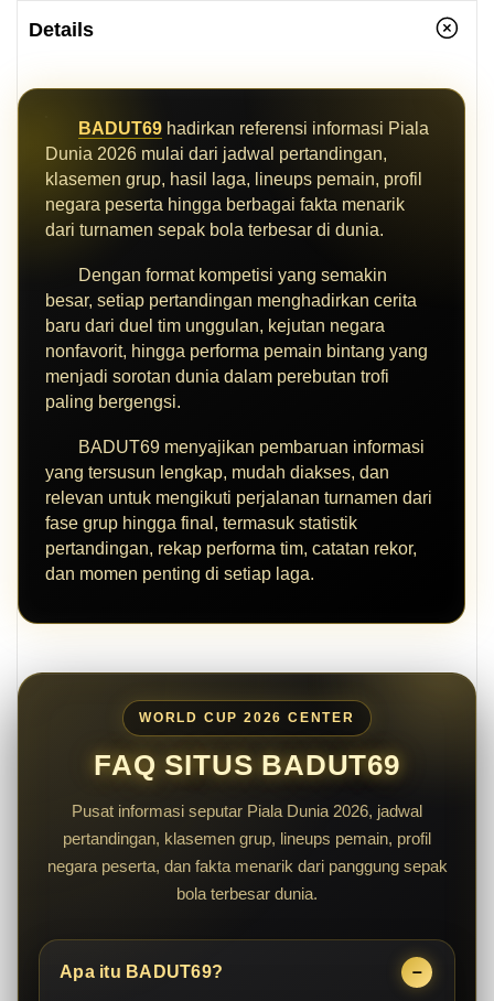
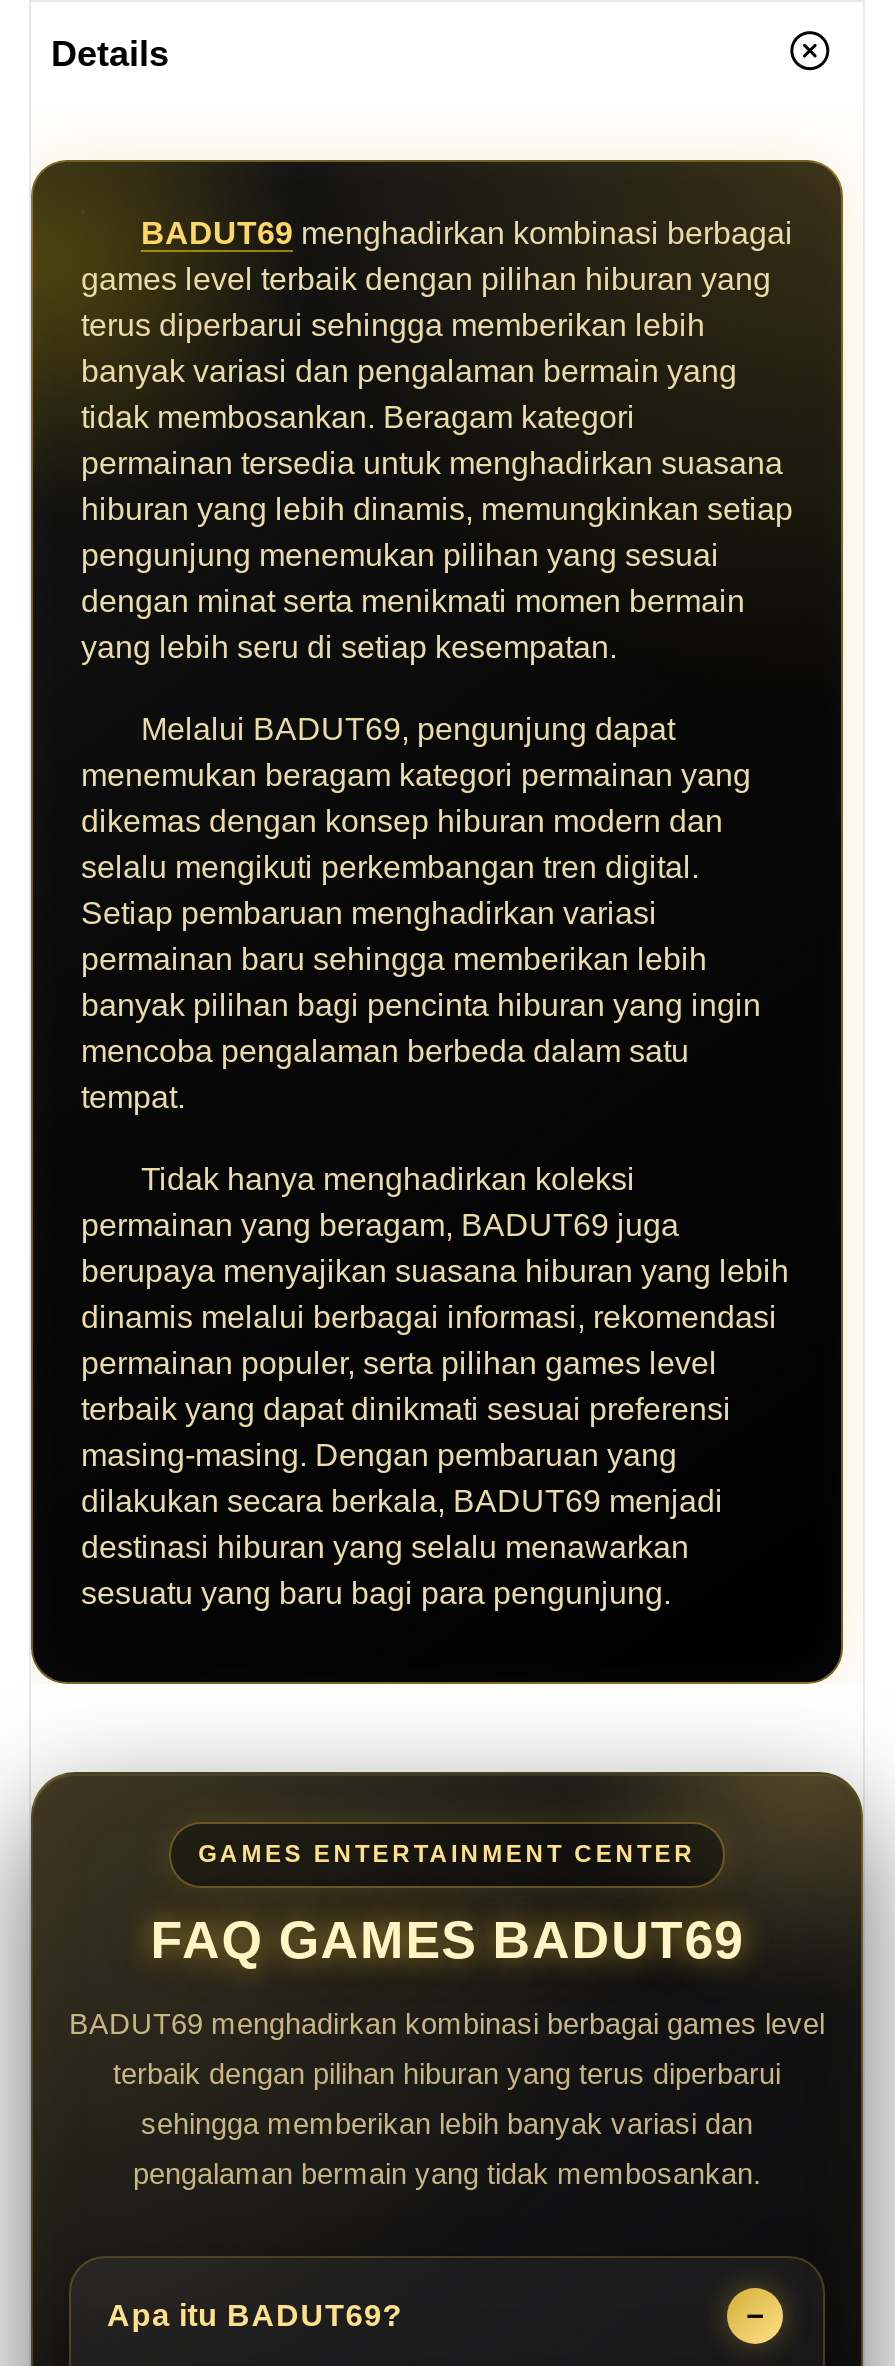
[45,119,429,239] BADUT69 hadirkan referensi informasi Piala | Dunia 2026 mulai dari jadwal pertandingan, | klasemen grup, hasil laga, lineups pemain, profil | negara peserta hingga berbagai fakta menarik | dari turnamen sepak bola terbesar di dunia. -> [81,216,793,664] BADUT69 menghadirkan kombinasi berbagai | games level terbaik dengan pilihan hiburan yang | terus diperbarui sehingga memberikan lebih | banyak variasi dan pengalaman bermain yang | tidak membosankan. Beragam kategori | permainan tersedia untuk menghadirkan suasana | hiburan yang lebih dinamis, memungkinkan setiap | pengunjung menemukan pilihan yang sesuai | dengan minat serta menikmati momen bermain | yang lebih seru di setiap kesempatan.
[45,266,428,411] Dengan format kompetisi yang semakin | besar, setiap pertandingan menghadirkan cerita | baru dari duel tim unggulan, kejutan negara | nonfavorit, hingga performa pemain bintang yang | menjadi sorotan dunia dalam perebutan trofi | paling bergengsi. -> [81,712,761,1114] Melalui BADUT69, pengunjung dapat | menemukan beragam kategori permainan yang | dikemas dengan konsep hiburan modern dan | selalu mengikuti perkembangan tren digital. | Setiap pembaruan menghadirkan variasi | permainan baru sehingga memberikan lebih | banyak pilihan bagi pencinta hiburan yang ingin | mencoba pengalaman berbeda dalam satu | tempat.
[45,438,432,583] BADUT69 menyajikan pembaruan informasi | yang tersusun lengkap, mudah diakses, dan | relevan untuk mengikuti perjalanan turnamen dari | fase grup hingga final, termasuk statistik | pertandingan, rekap performa tim, catatan rekor, | dan momen penting di setiap laga. -> [81,1162,789,1610] Tidak hanya menghadirkan koleksi | permainan yang beragam, BADUT69 juga | berupaya menyajikan suasana hiburan yang lebih | dinamis melalui berbagai informasi, rekomendasi | permainan populer, serta pilihan games level | terbaik yang dapat dinikmati sesuai preferensi | masing-masing. Dengan pembaruan yang | dilakukan secara berkala, BADUT69 menjadi | destinasi hiburan yang selalu menawarkan | sesuatu yang baru bagi para pengunjung.
[139,710,355,725] WORLD CUP 2026 CENTER -> [198,1840,696,1868] GAMES ENTERTAINMENT CENTER
[94,749,400,782] FAQ SITUS BADUT69 -> [150,1910,744,1970] FAQ GAMES BADUT69
[72,803,422,820] Pusat informasi seputar Piala Dunia 2026, jadwal -> [69,2008,825,2040] BADUT69 menghadirkan kombinasi berbagai games level
[63,830,431,848] pertandingan, klasemen grup, lineups pemain, profil -> [113,2058,781,2090] terbaik dengan pilihan hiburan yang terus diperbarui
[47,858,447,875] negara peserta, dan fakta menarik dari panggung sepak -> [141,2108,753,2140] sehingga memberikan lebih banyak variasi dan
[176,885,318,903] bola terbesar dunia. -> [133,2158,761,2190] pengalaman bermain yang tidak membosankan.

